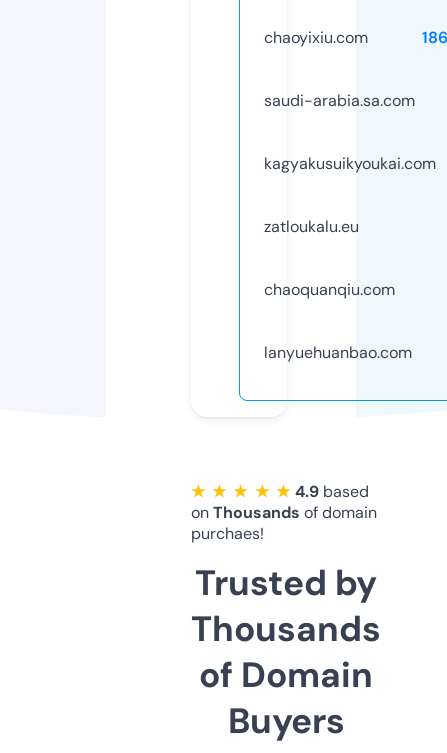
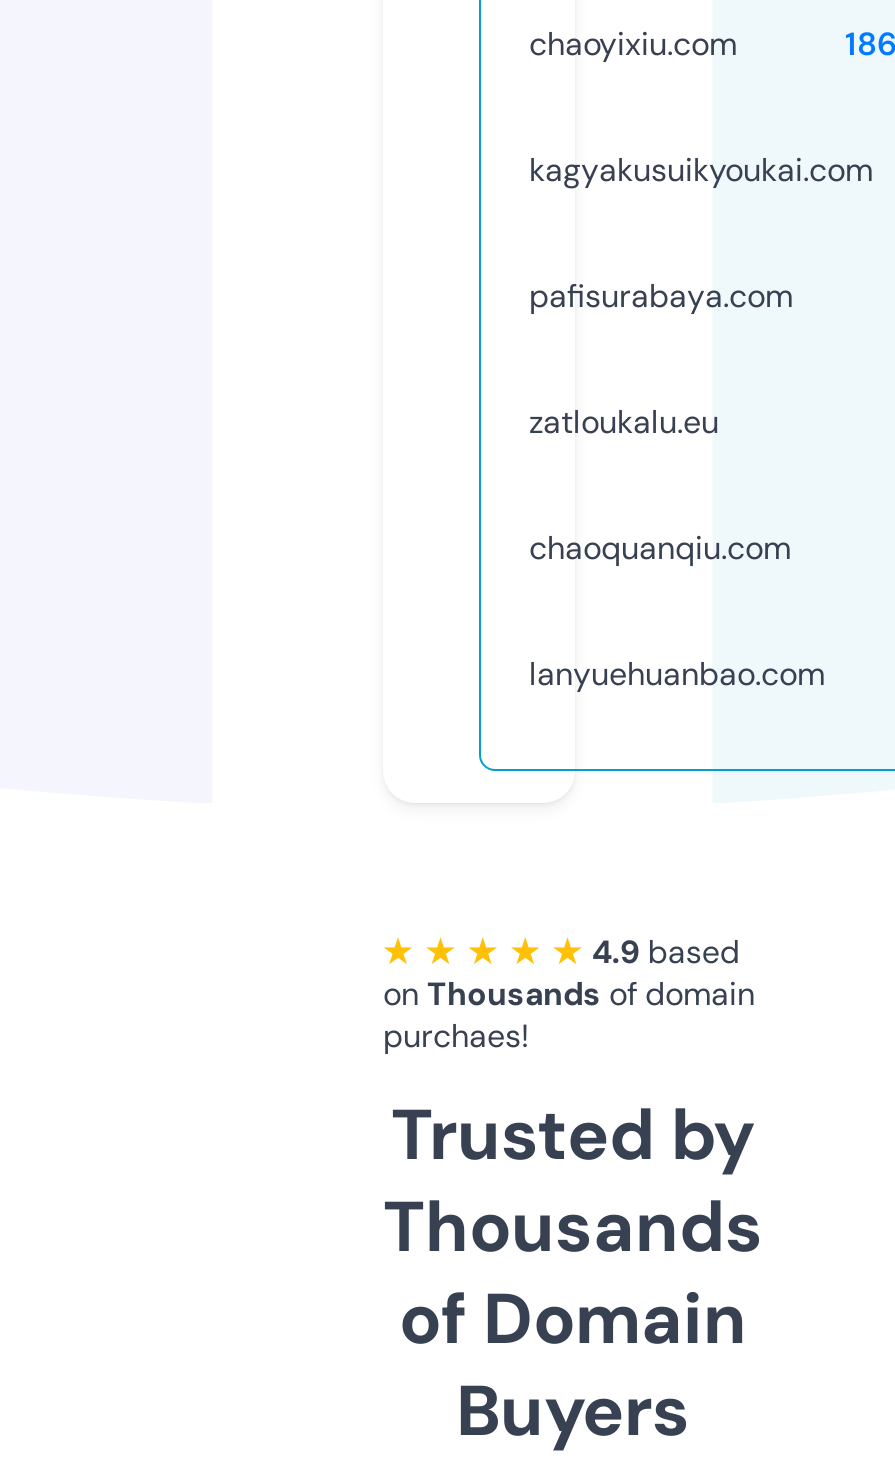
[264,90,415,111] saudi-arabia.sa.com -> none
moved [264,153,436,174] -> [529,149,873,191]: kagyakusuikyoukai.com
none -> [529,275,793,317] pafisurabaya.com

